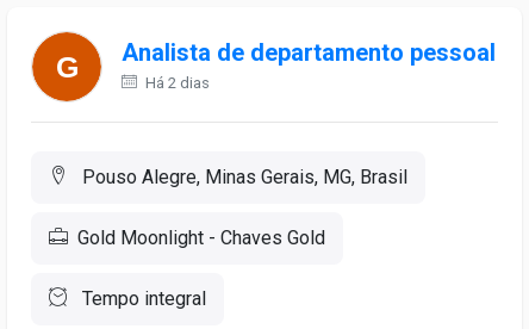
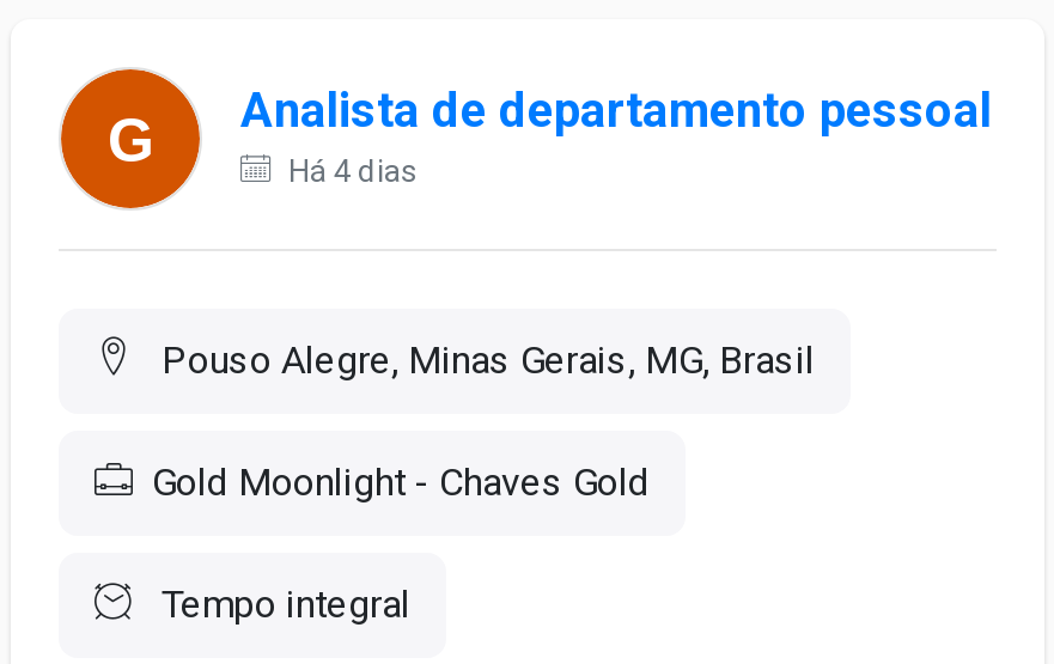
[142,74,210,92] Há 2 dias -> [281,153,418,189] Há 4 dias

